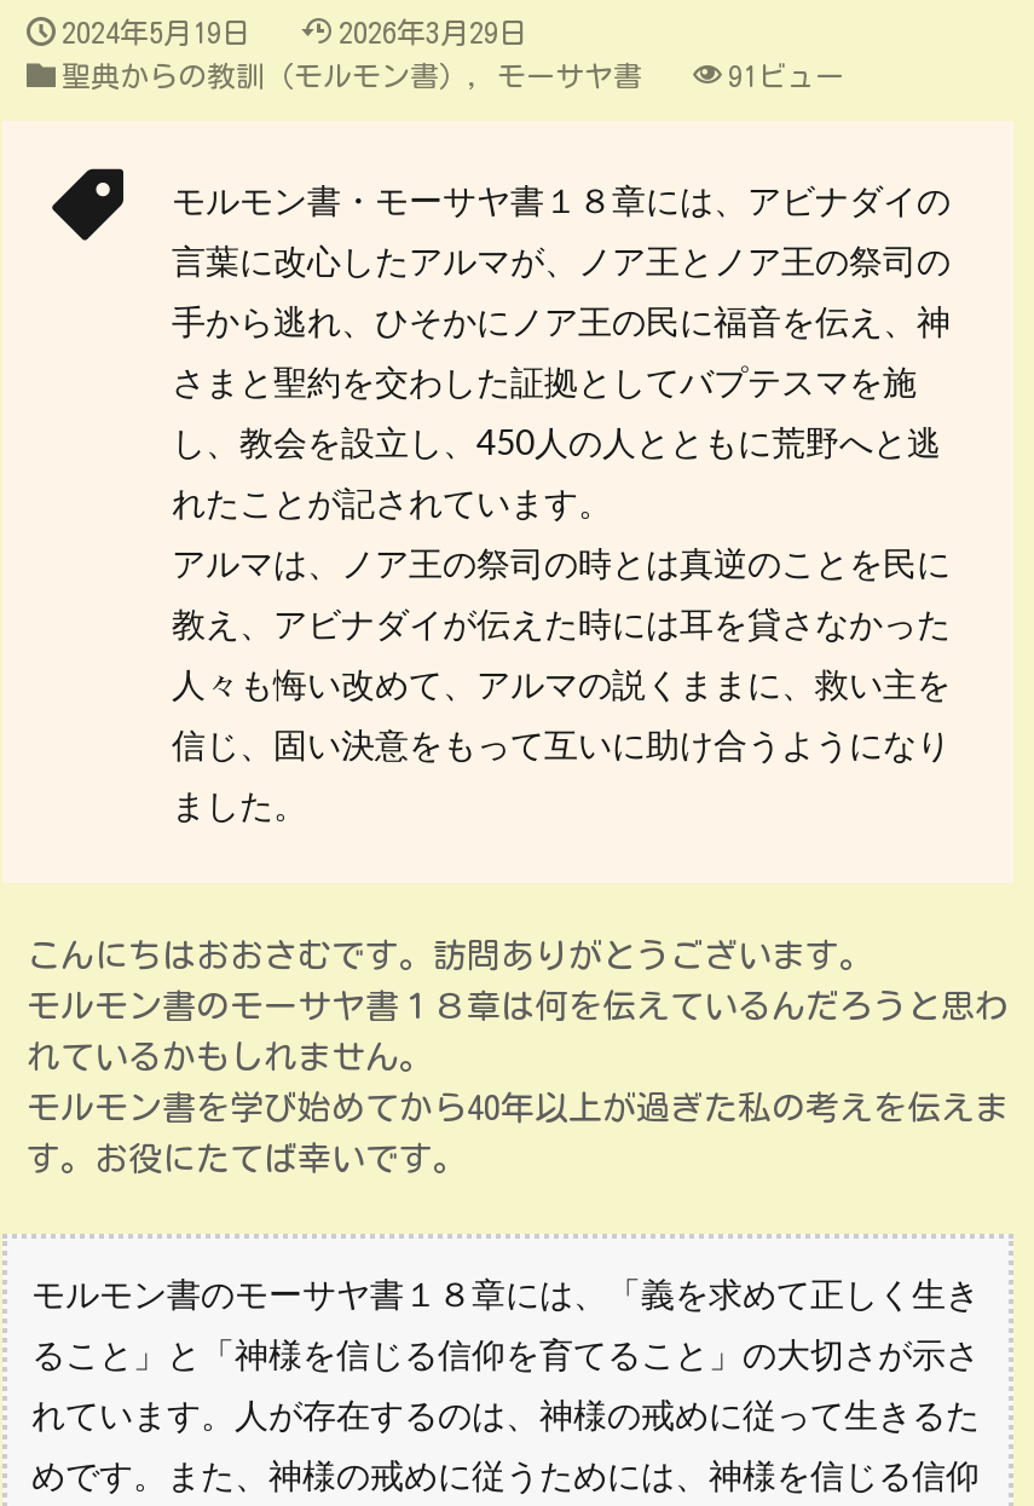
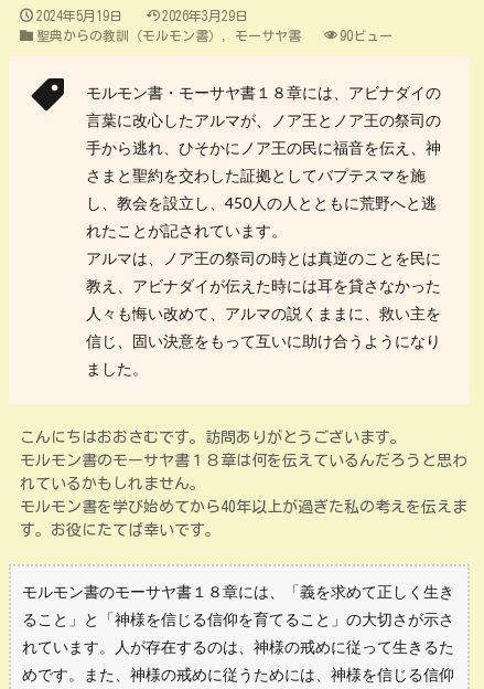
[728,60,844,90] 91ビュー -> [340,29,392,42] 90ビュー

